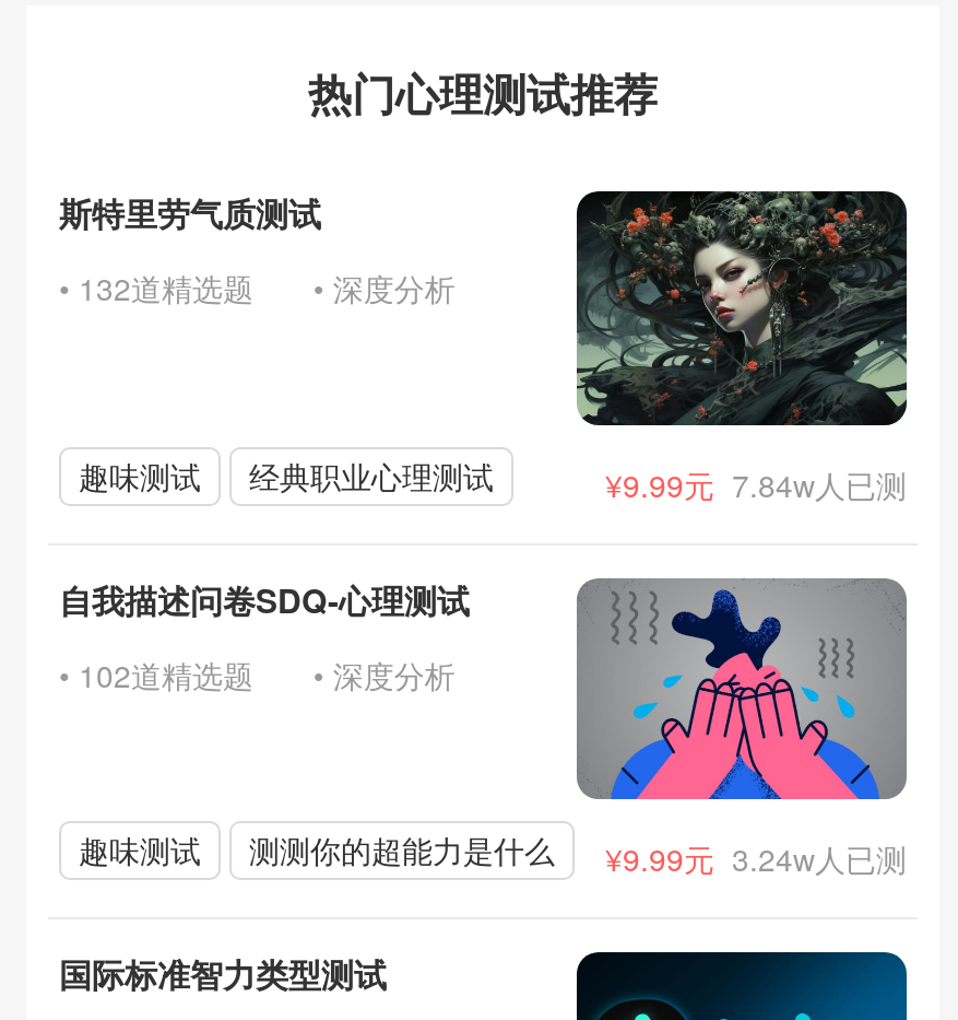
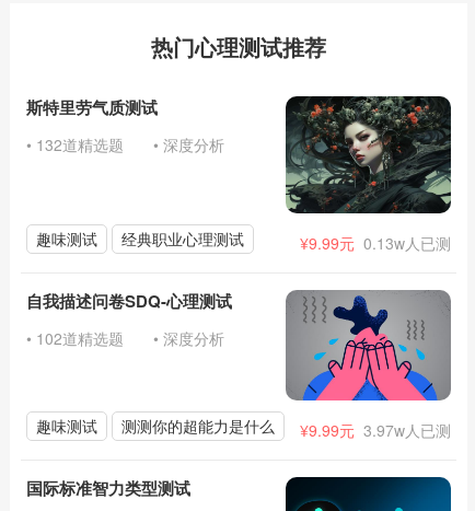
[605,463,907,506] ¥9.99元 7.84w人已测 -> [300,232,451,254] ¥9.99元 0.13w人已测
[79,827,907,880] 趣味测试 测测你的超能力是什么 ¥9.99元 3.24w人已测 -> [36,415,451,441] 趣味测试 测测你的超能力是什么 ¥9.99元 3.97w人已测

